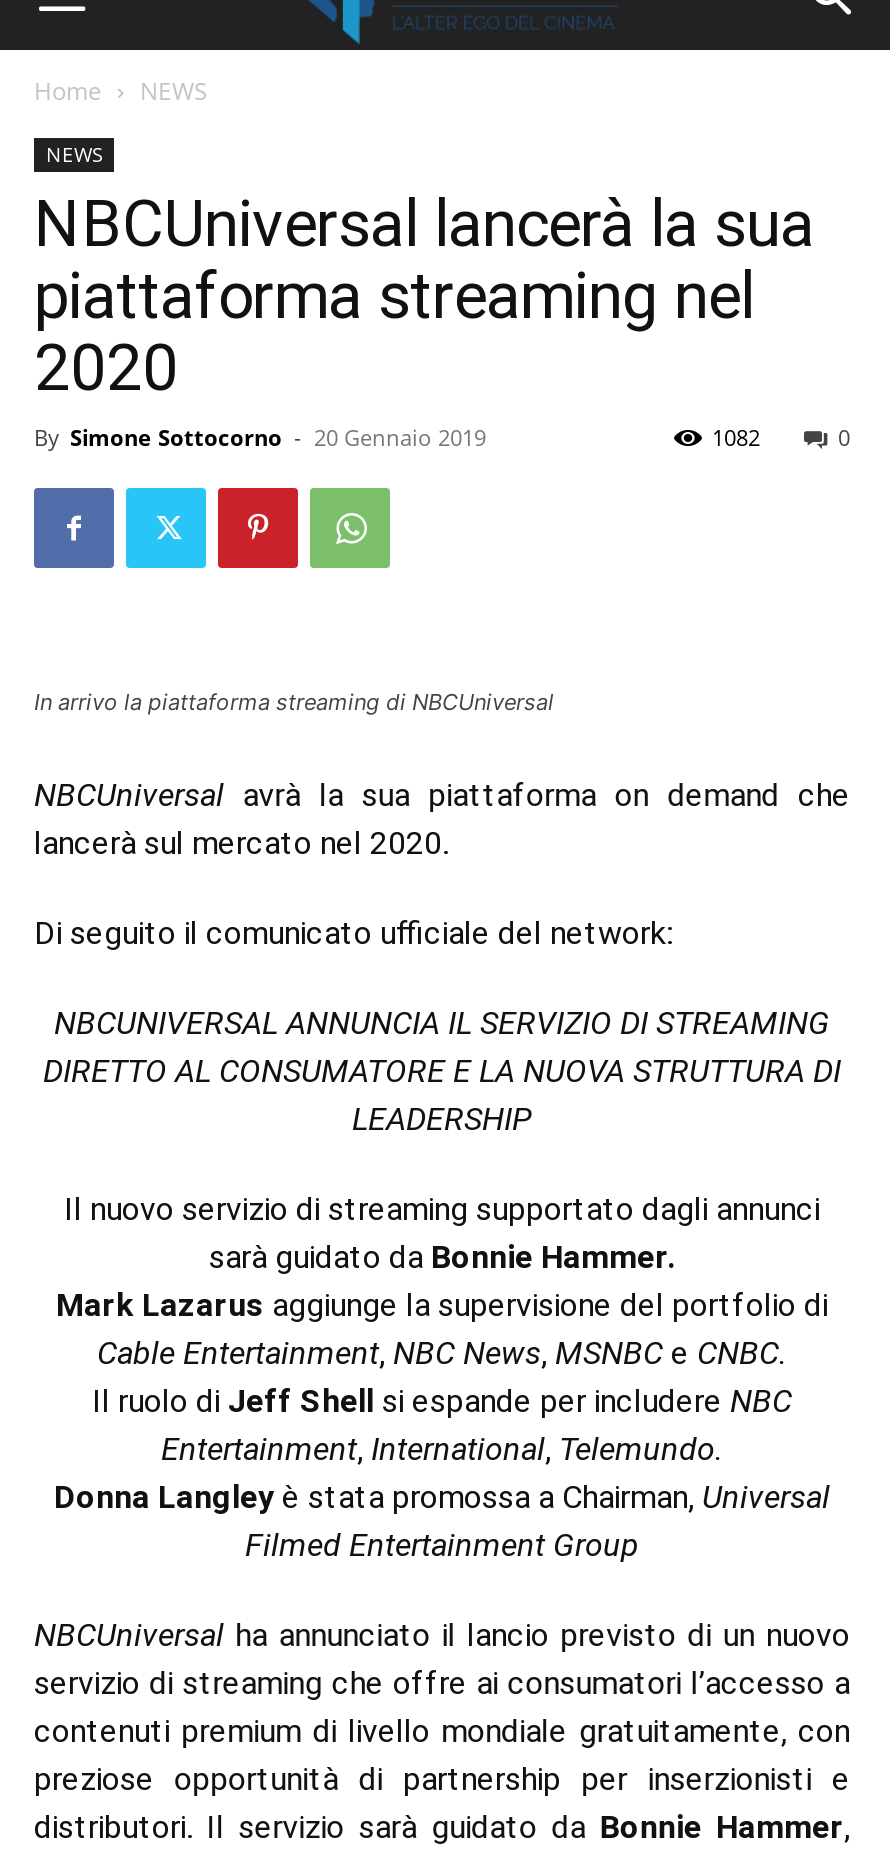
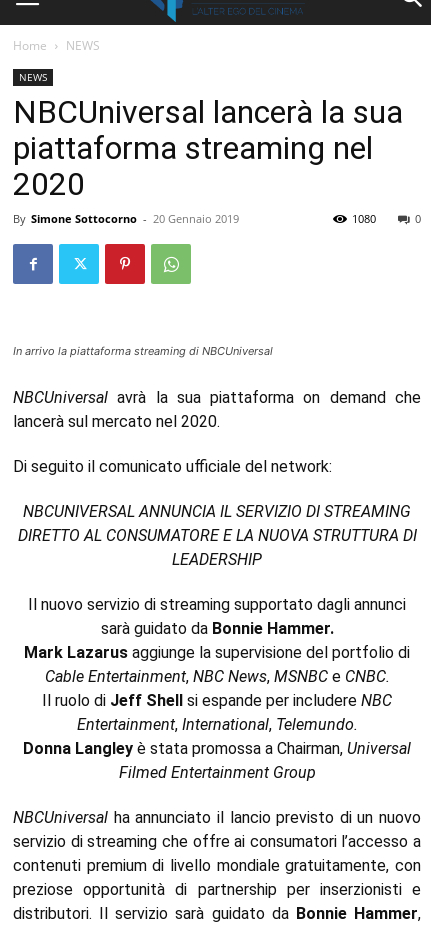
[712,422,760,452] 1082 -> [352,211,376,226] 1080

